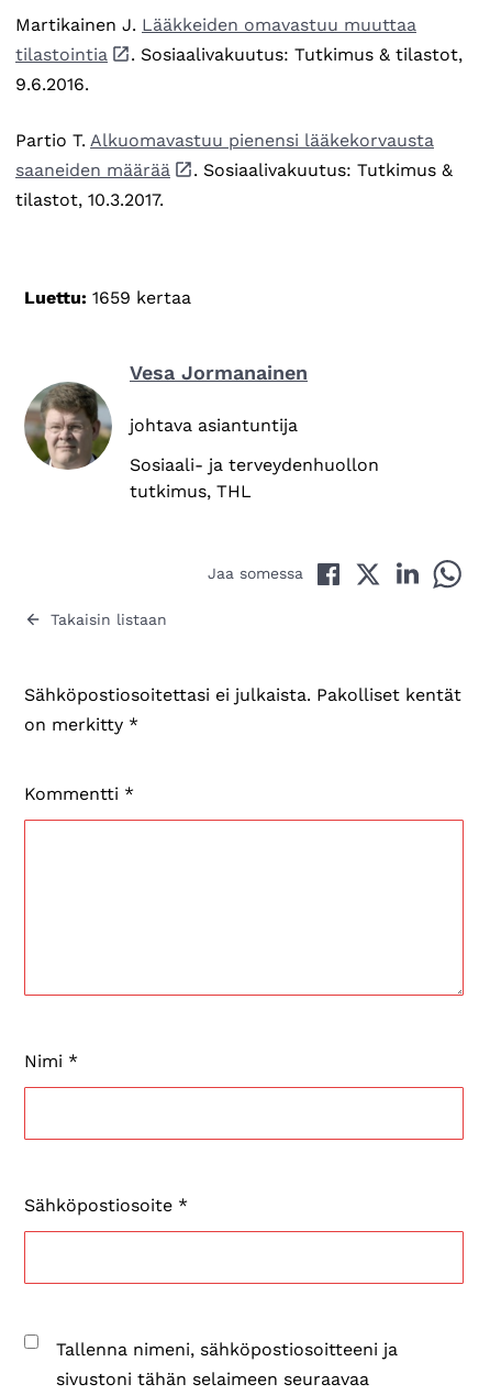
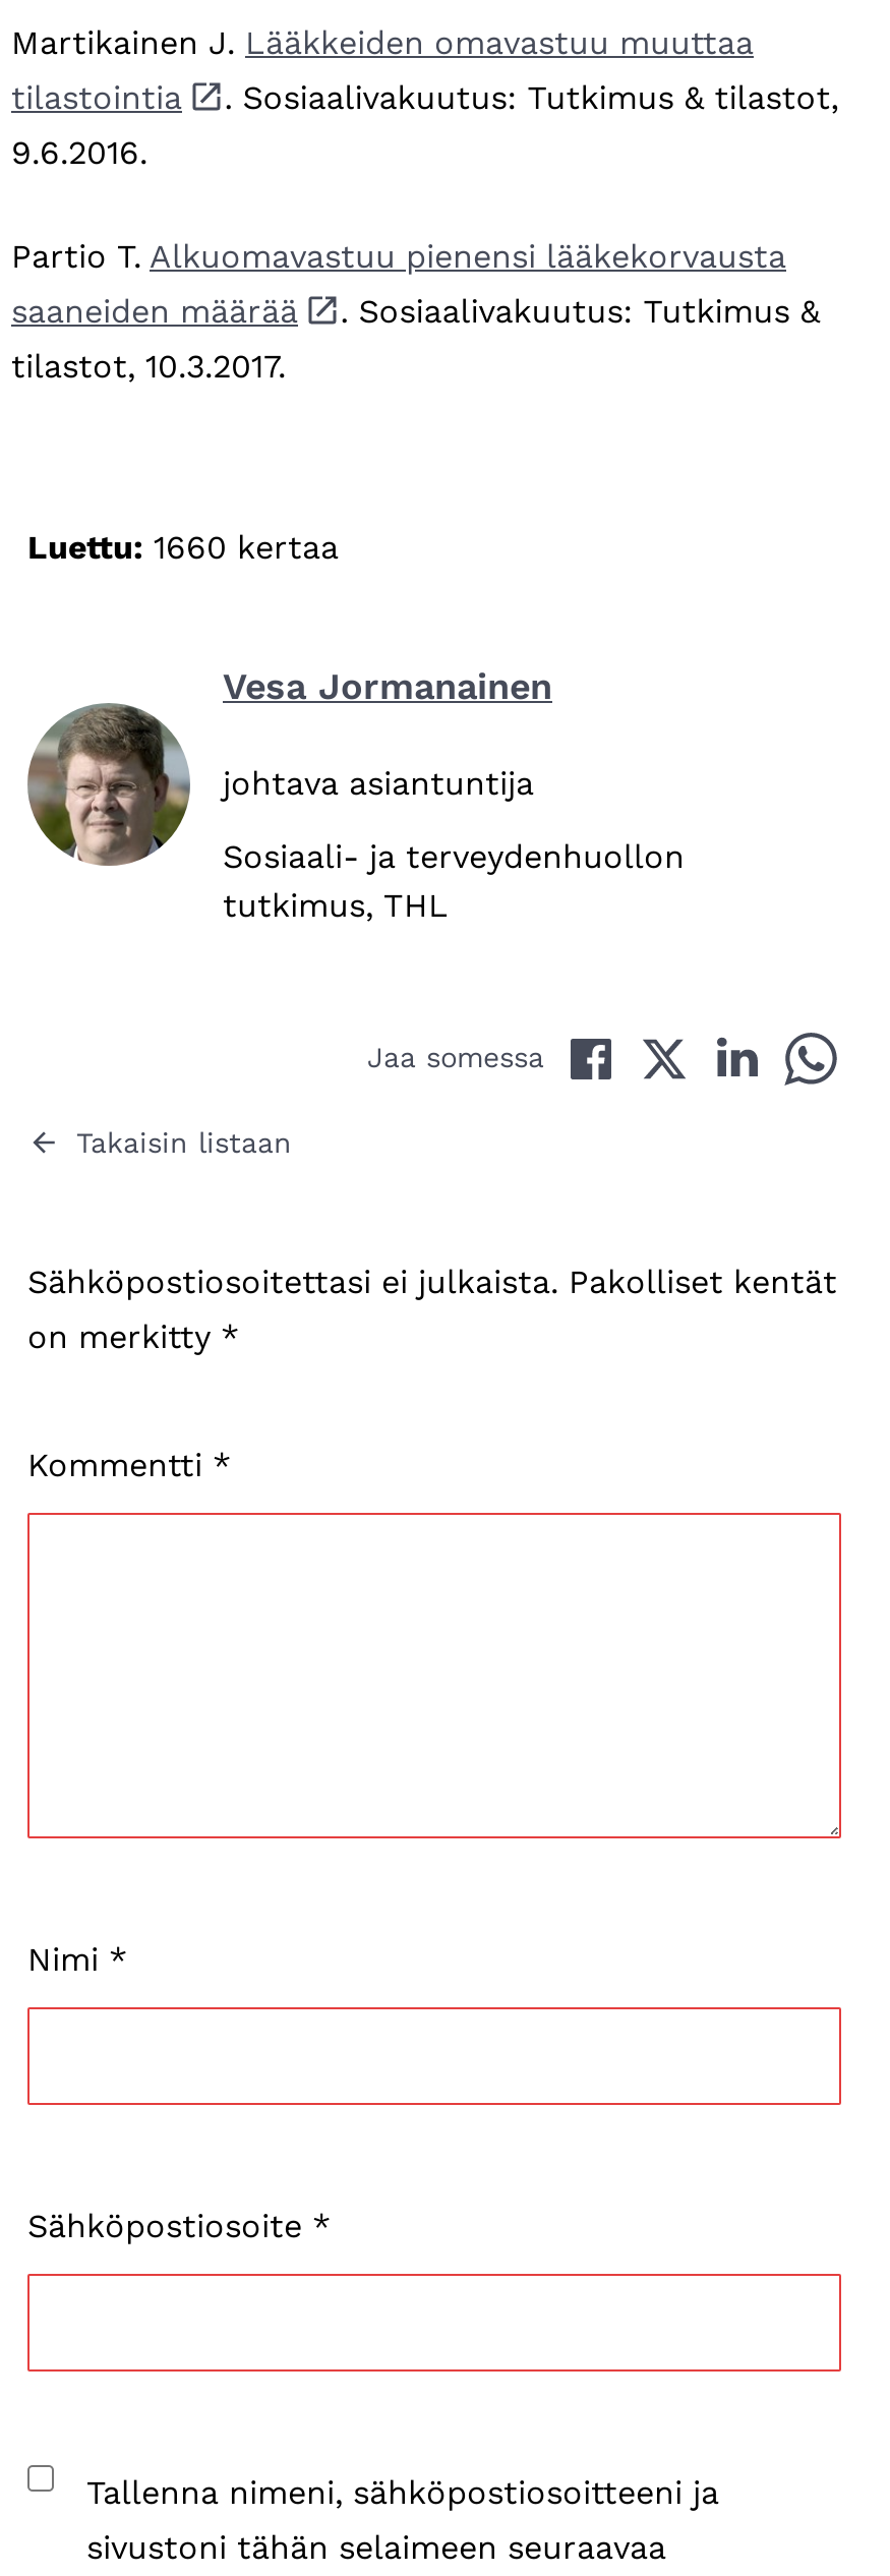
[24,287,191,307] Luettu: 1659 kertaa -> [27,527,339,566] Luettu: 1660 kertaa

